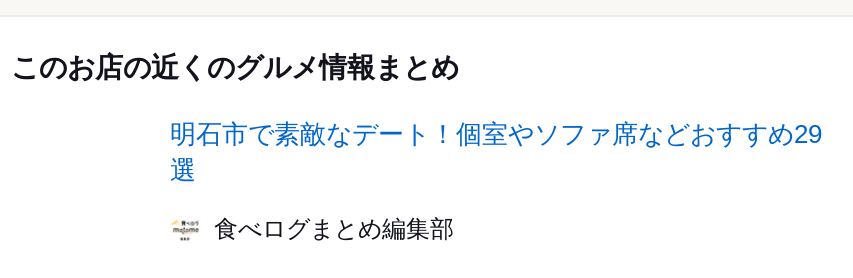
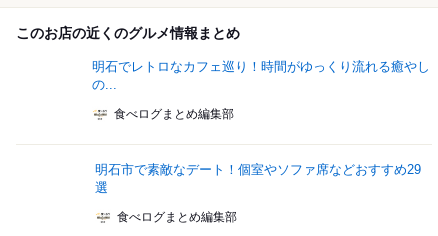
none -> [92,59,430,121] 明石でレトロなカフェ巡り！時間がゆっくり流れる癒やし | の... | 食べログまとめ編集部

